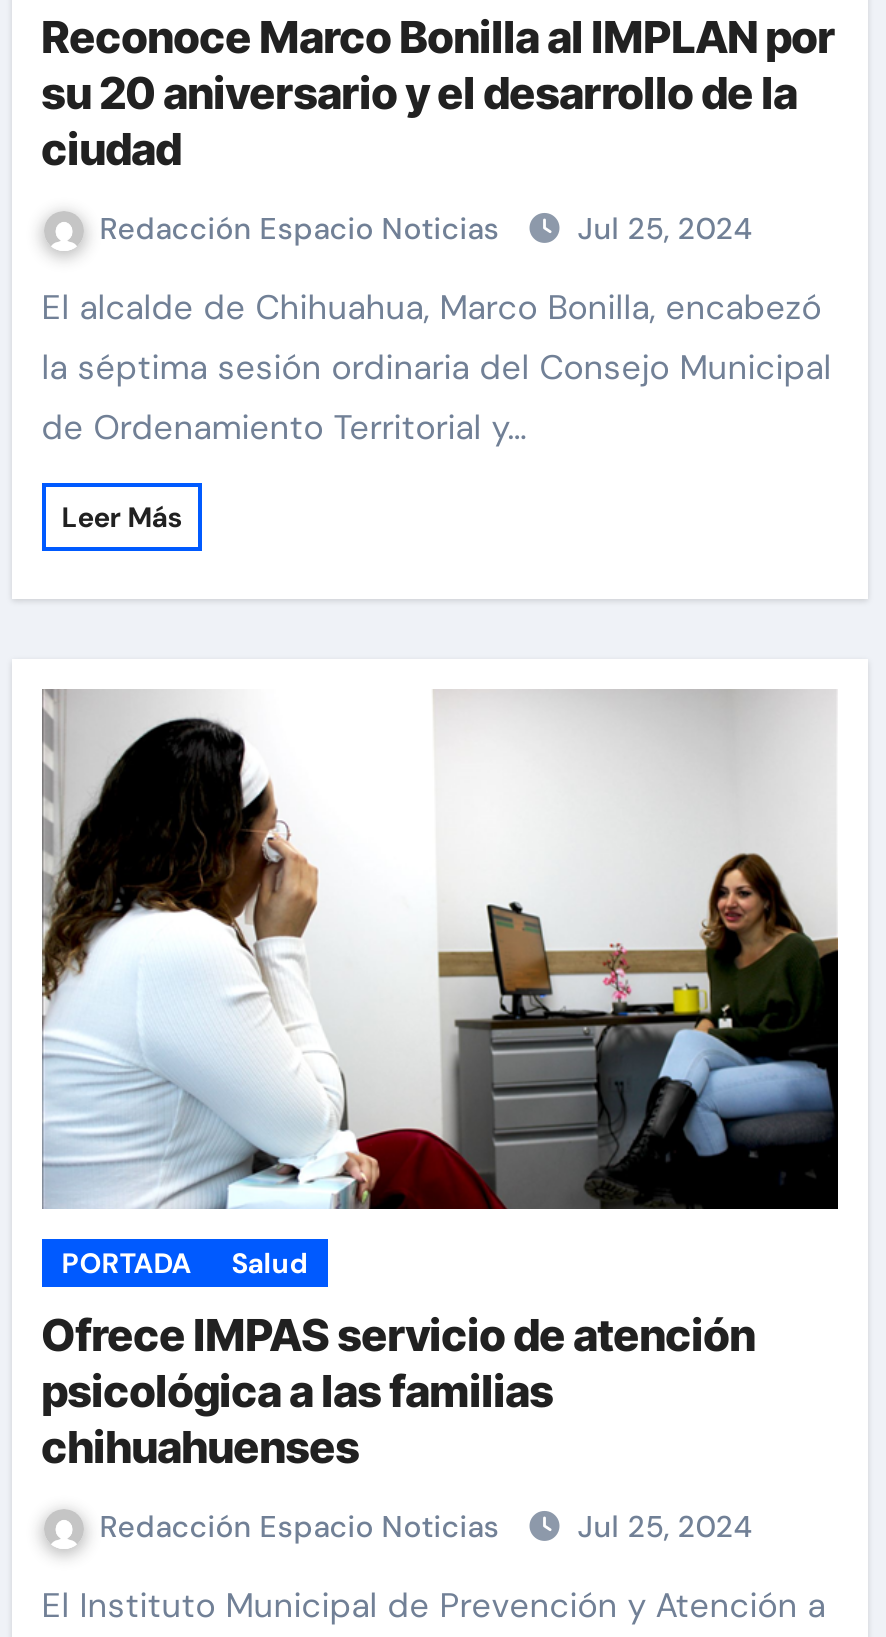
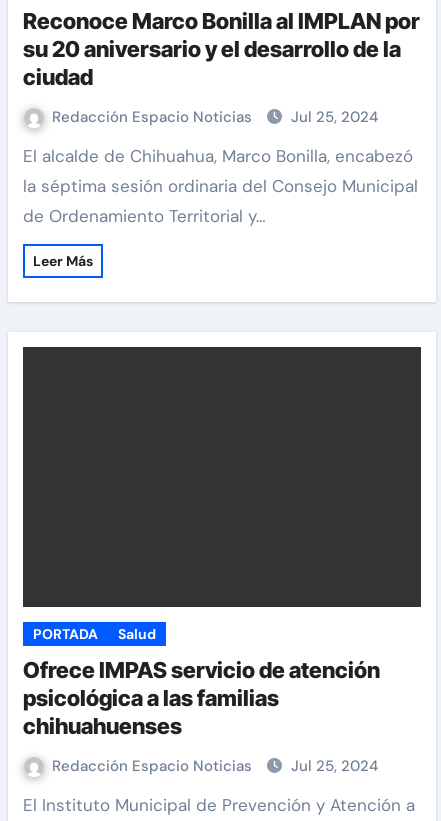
[42,689,838,1209] [image] -> none

